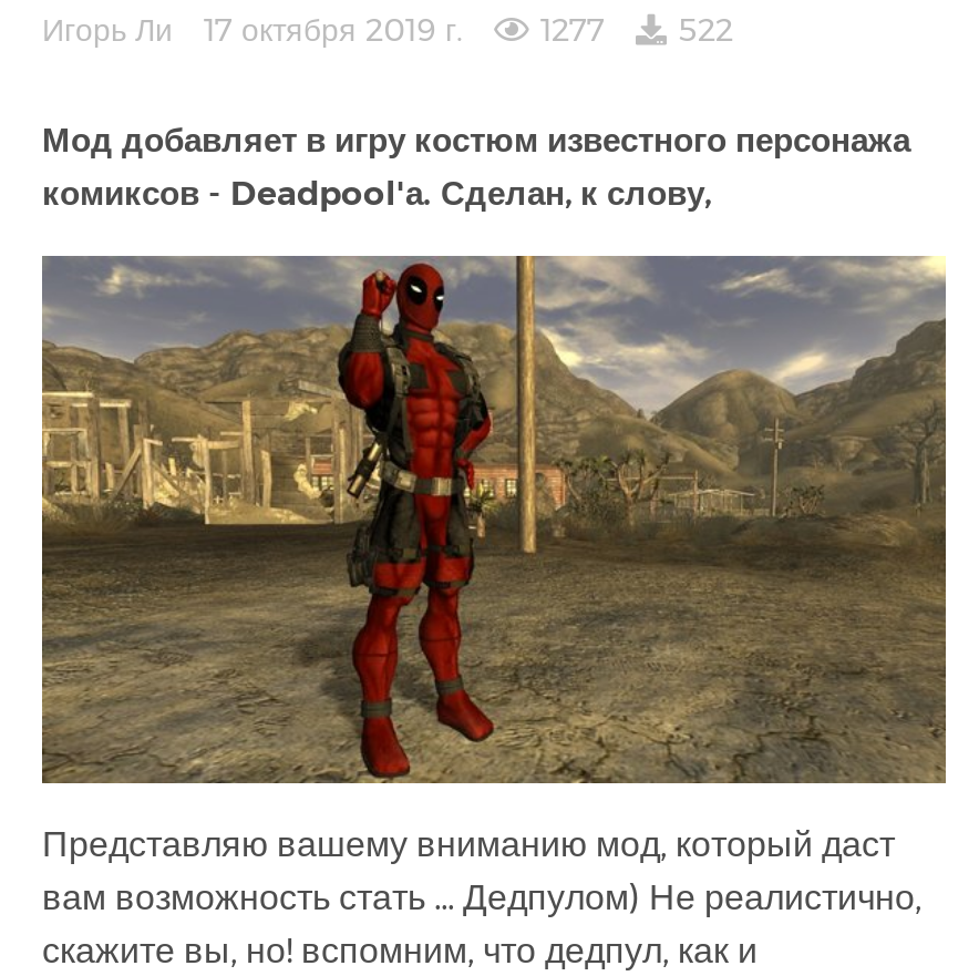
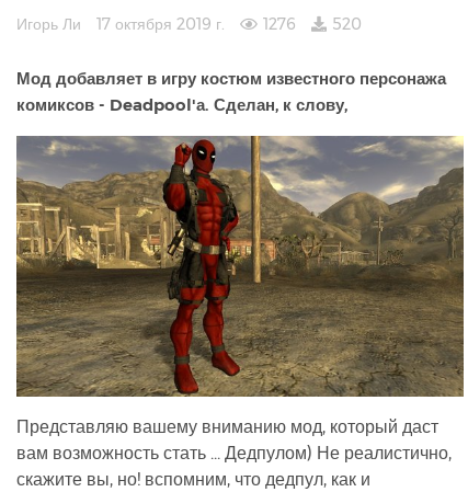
[540,11,605,51] 1277 -> [263,15,296,34] 1276
[678,11,733,51] 522 -> [332,15,362,34] 520

